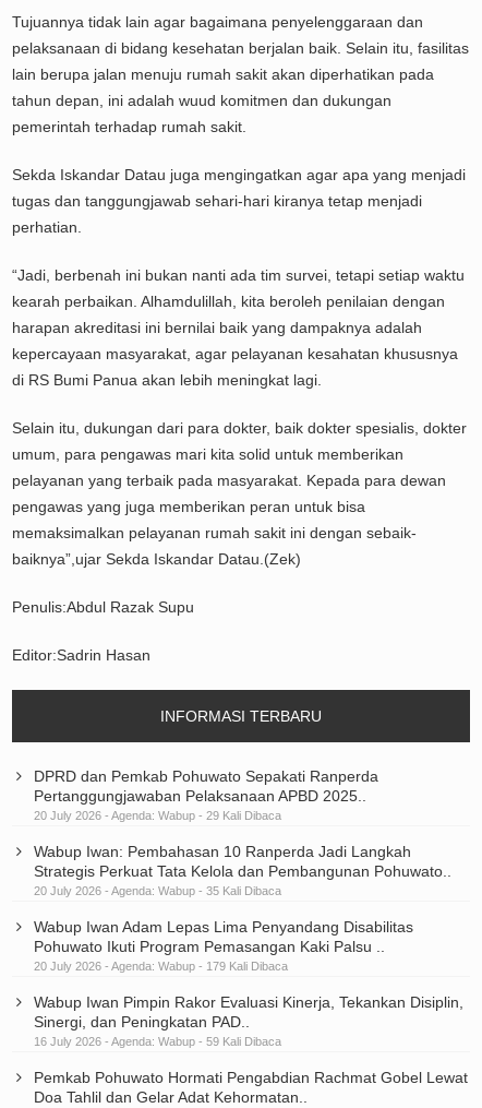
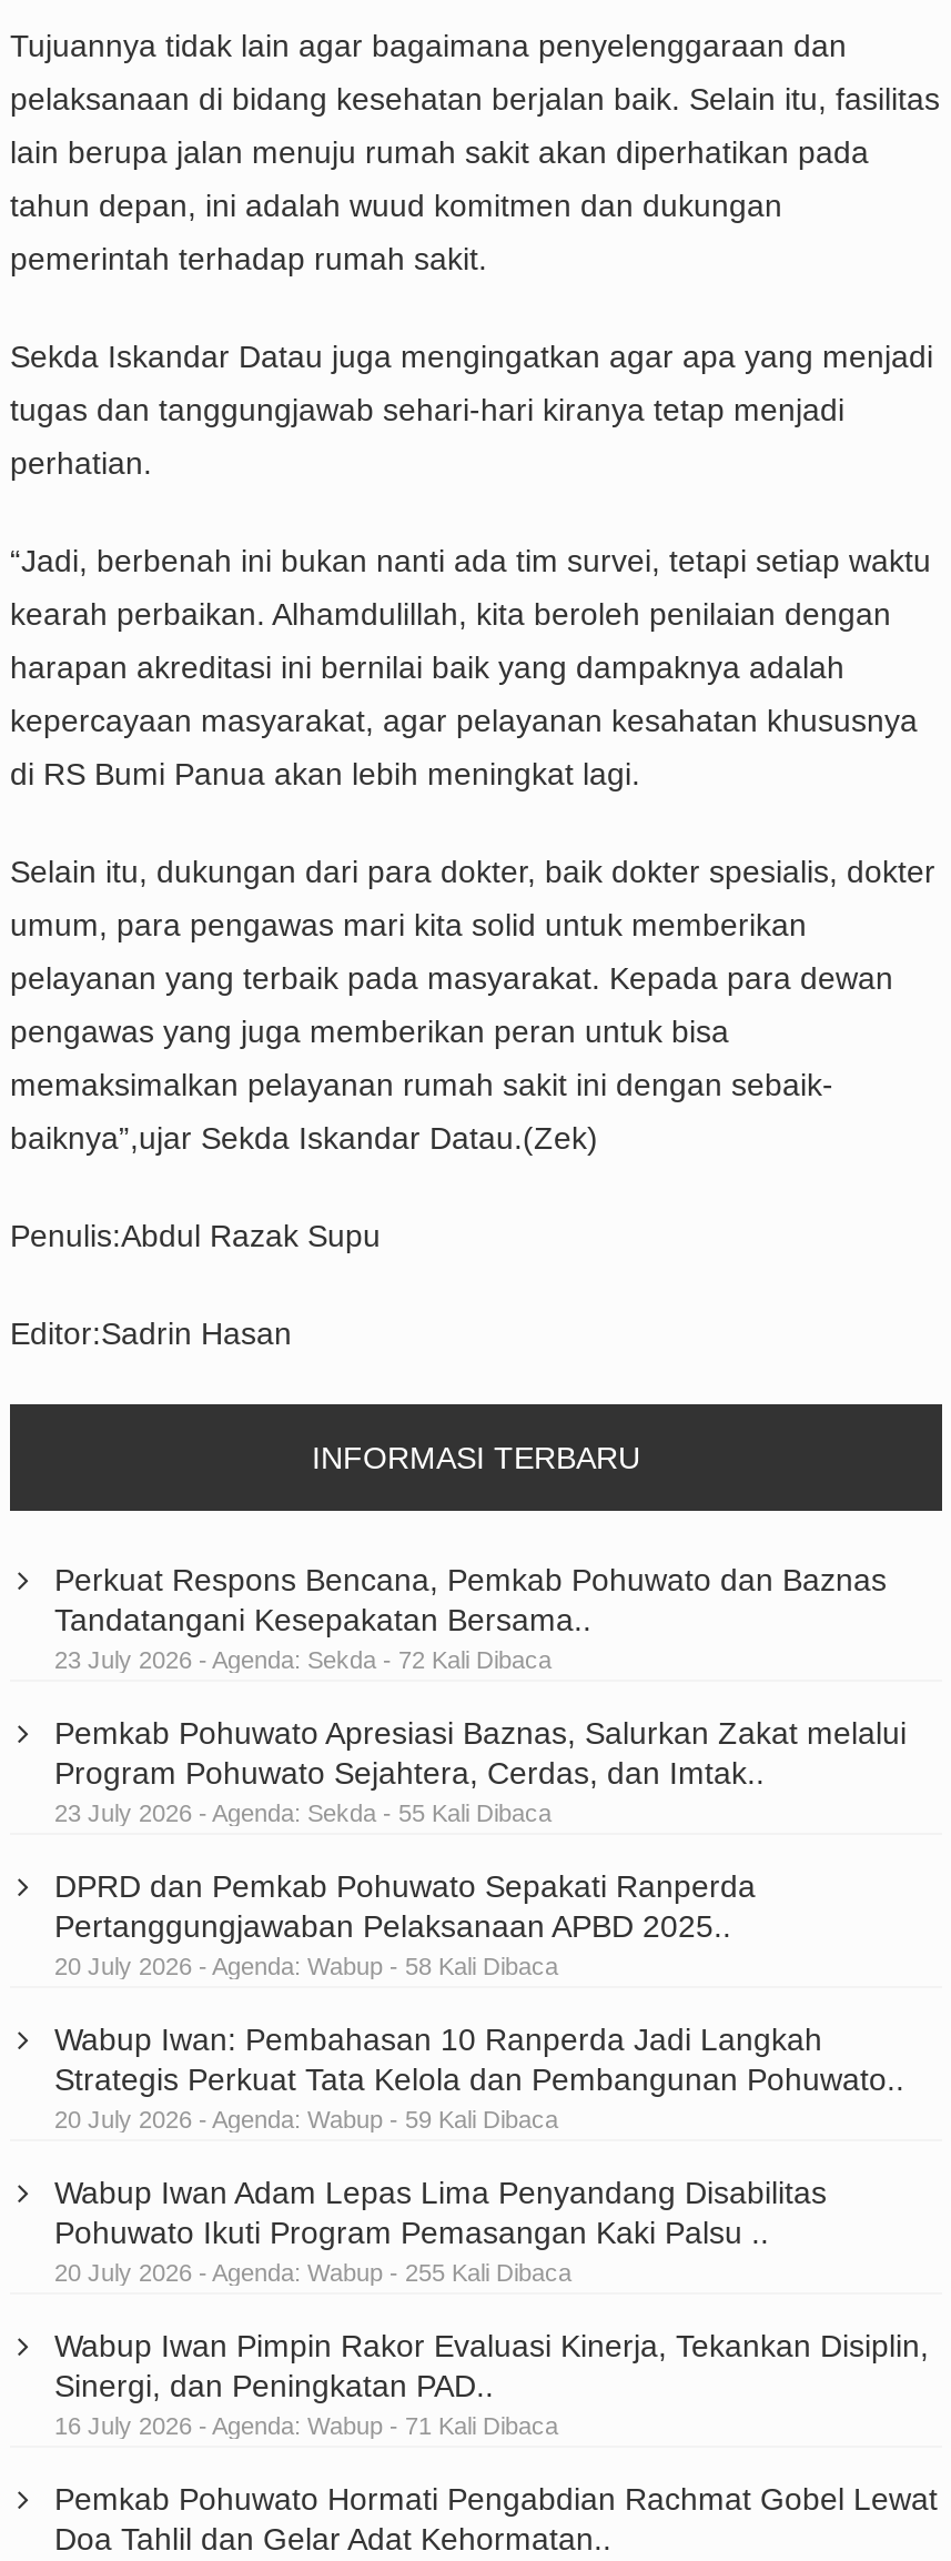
none -> [54,1561,907,1825] Perkuat Respons Bencana, Pemkab Pohuwato dan Baznas | Tandatangani Kesepakatan Bersama.. | 23 July 2026 - Agenda: Sekda - 72 Kali Dibaca | Pemkab Pohuwato Apresiasi Baznas, Salurkan Zakat melalui | Program Pohuwato Sejahtera, Cerdas, dan Imtak.. | 23 July 2026 - Agenda: Sekda - 55 Kali Dibaca
[34,808,281,822] 20 July 2026 - Agenda: Wabup - 29 Kali Dibaca -> [54,1952,558,1978] 20 July 2026 - Agenda: Wabup - 58 Kali Dibaca
[34,884,281,897] 20 July 2026 - Agenda: Wabup - 35 Kali Dibaca -> [54,2105,558,2132] 20 July 2026 - Agenda: Wabup - 59 Kali Dibaca
[34,959,288,972] 20 July 2026 - Agenda: Wabup - 179 Kali Dibaca -> [54,2258,571,2285] 20 July 2026 - Agenda: Wabup - 255 Kali Dibaca
[34,1034,281,1048] 16 July 2026 - Agenda: Wabup - 59 Kali Dibaca -> [54,2411,558,2438] 16 July 2026 - Agenda: Wabup - 71 Kali Dibaca

